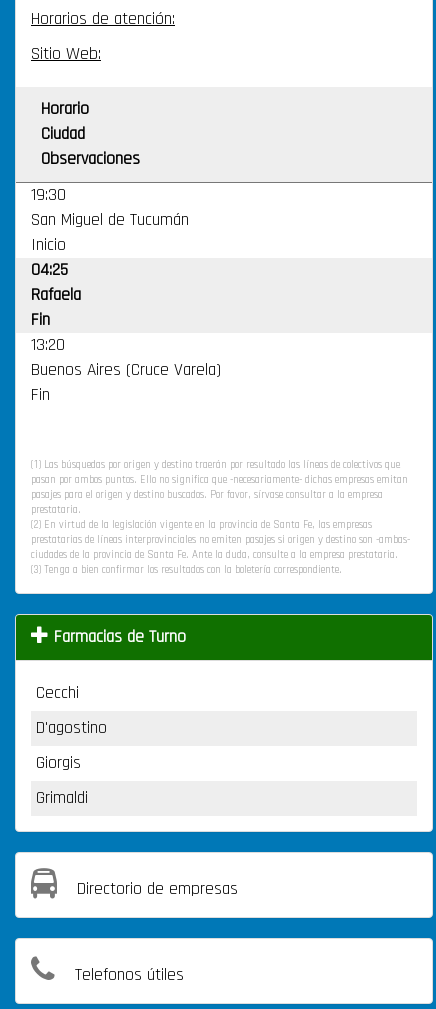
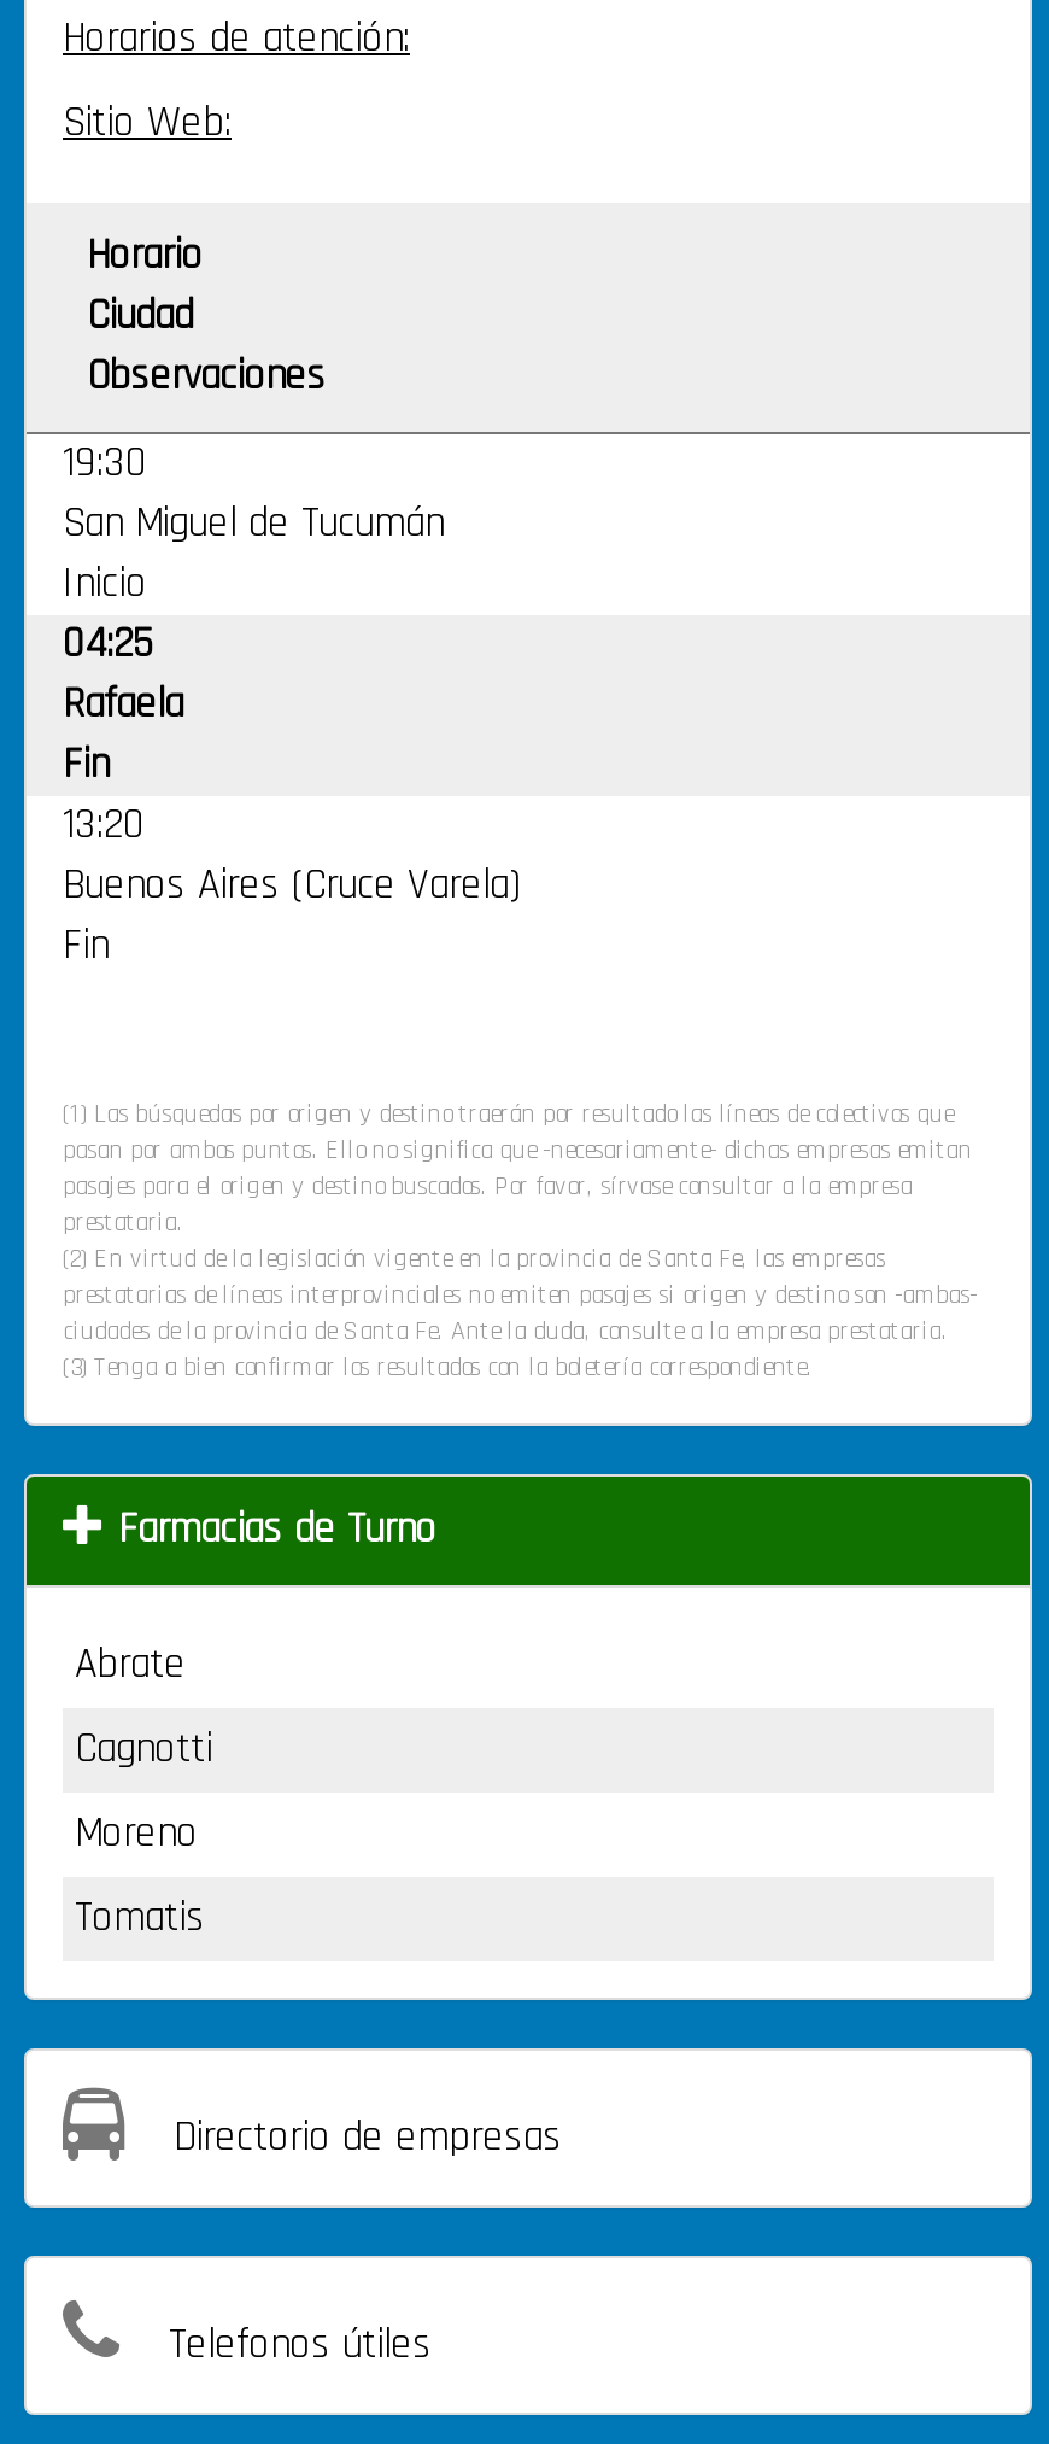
[36,682,79,704] Cecchi -> [75,1638,186,1691] Abrate
[36,717,107,739] D'agostino -> [75,1723,212,1776] Cagnotti
[36,752,81,774] Giorgis -> [75,1807,198,1860] Moreno
[36,787,88,809] Grimaldi -> [75,1892,205,1945] Tomatis

